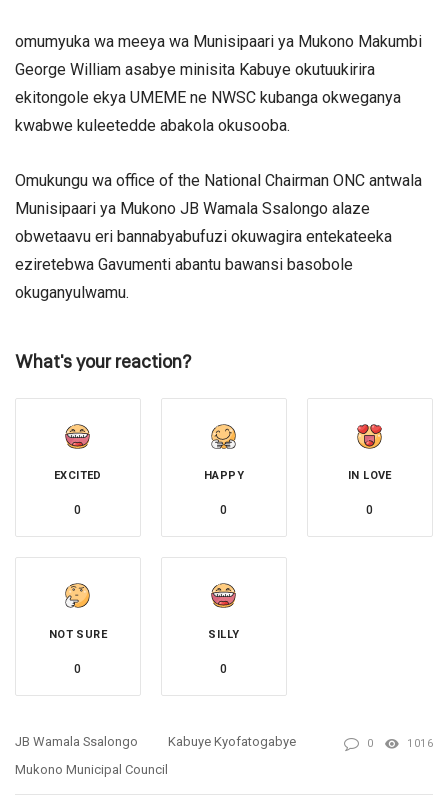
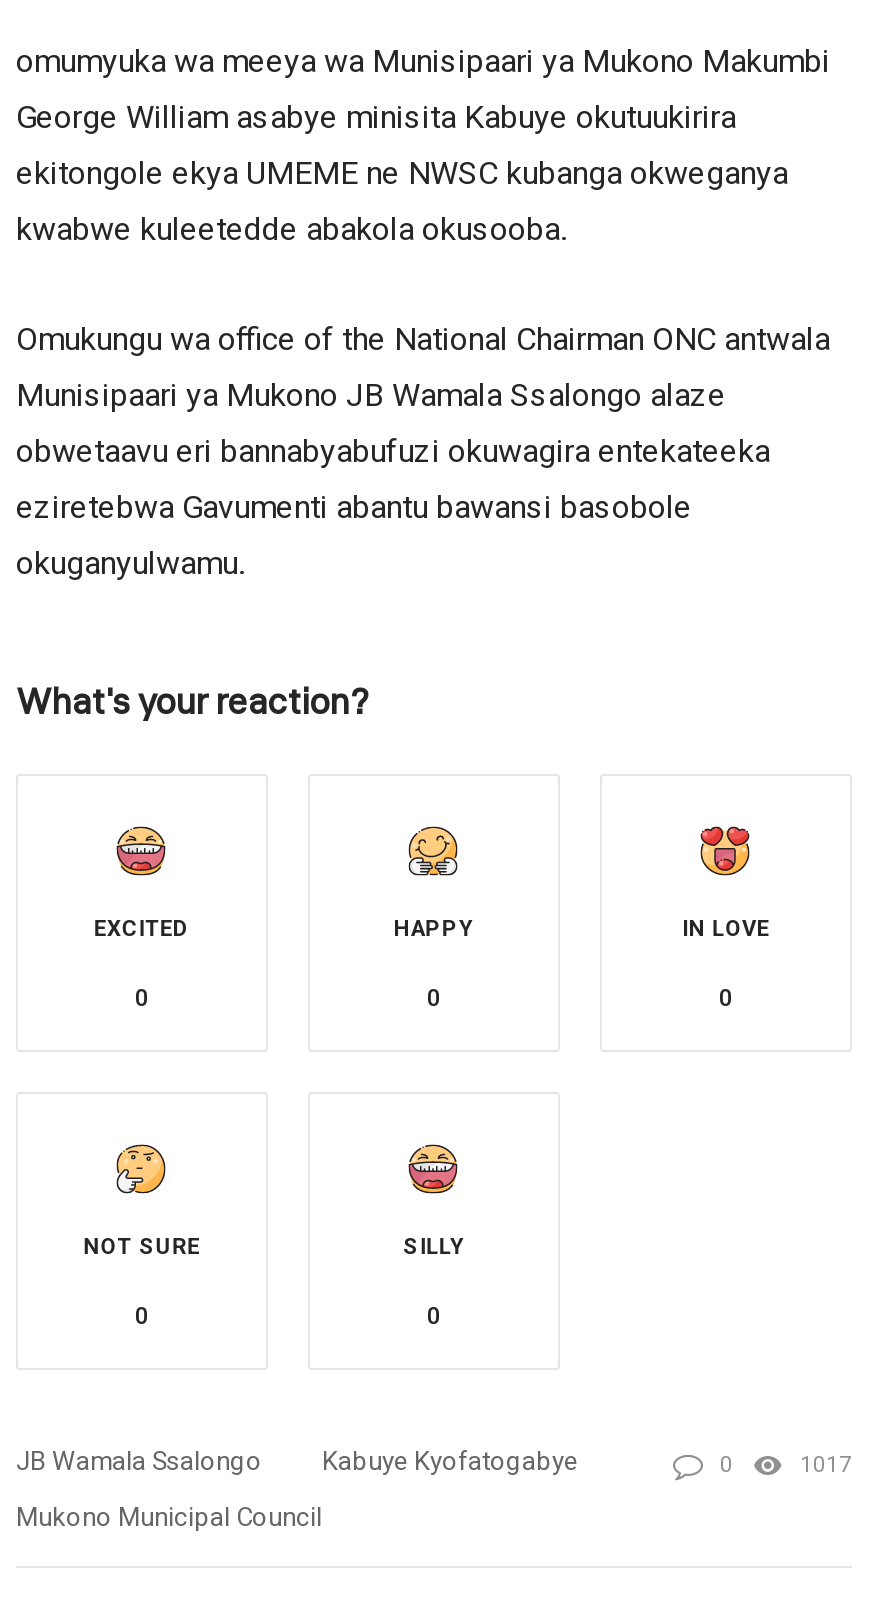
[407,737,433,750] 1016 -> [800,1452,852,1478] 1017

